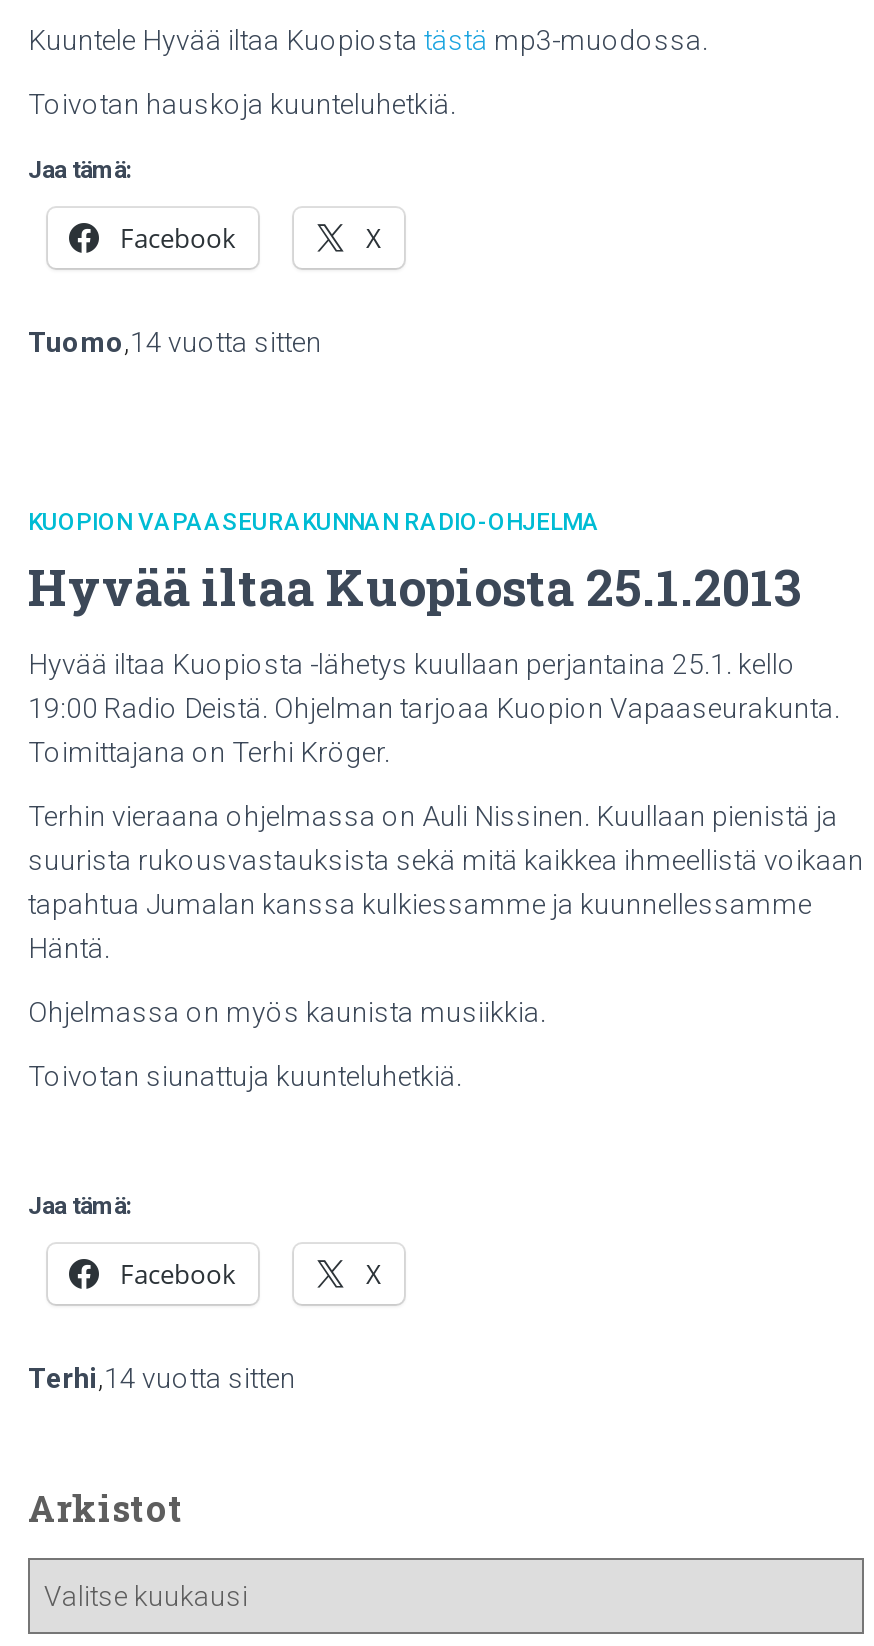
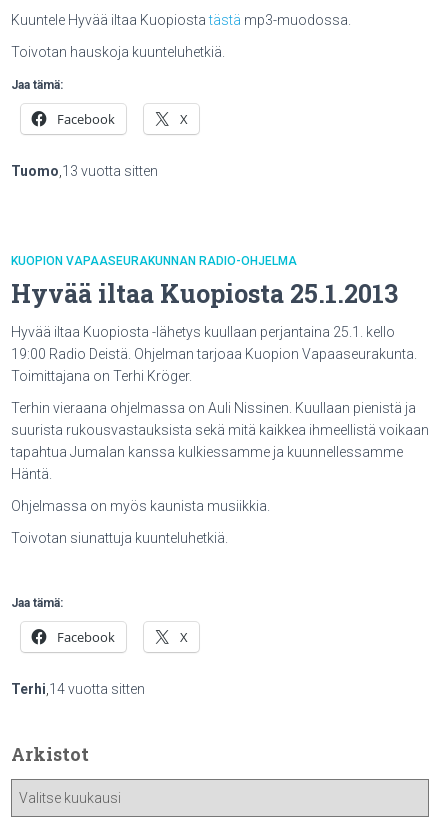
[28,326,322,358] Tuomo,14 vuotta sitten -> [11,163,158,179] Tuomo,13 vuotta sitten

